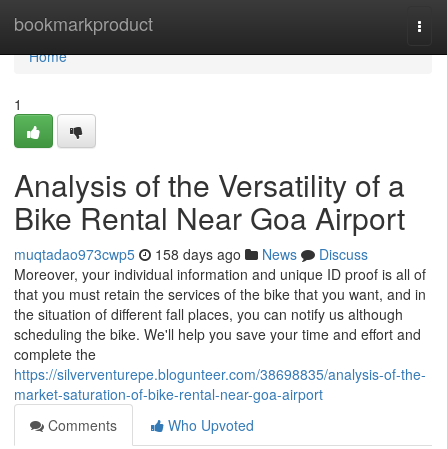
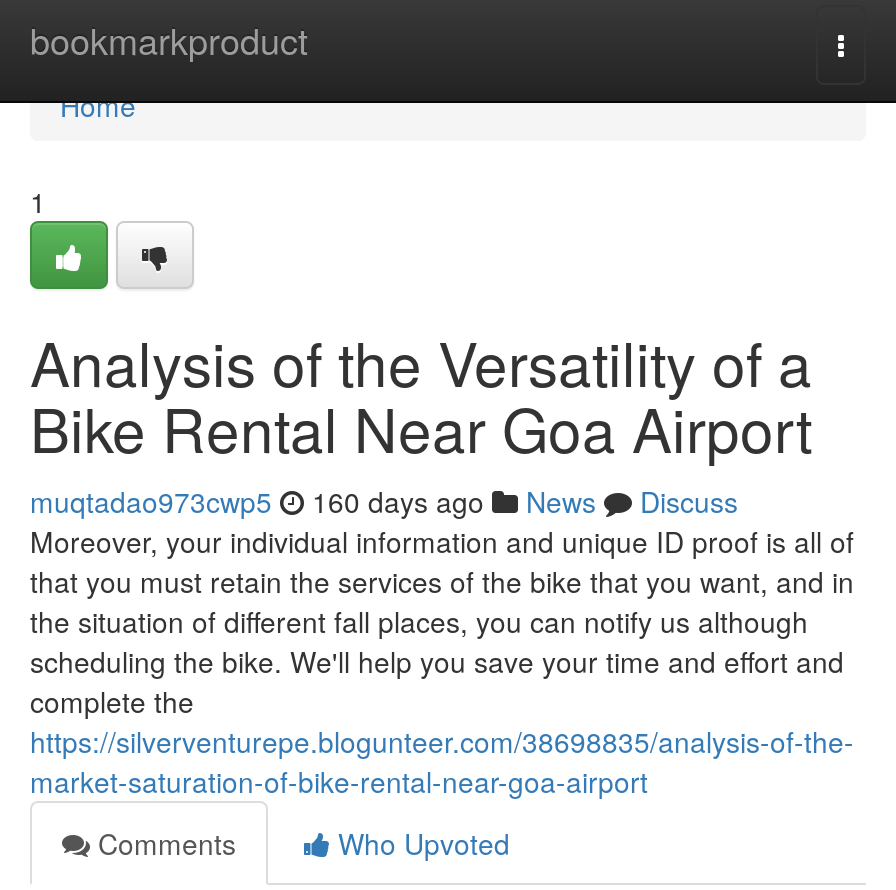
[14,244,368,264] muqtadao973cwp5 158 days ago News Discuss -> [30,481,738,521] muqtadao973cwp5 160 days ago News Discuss

